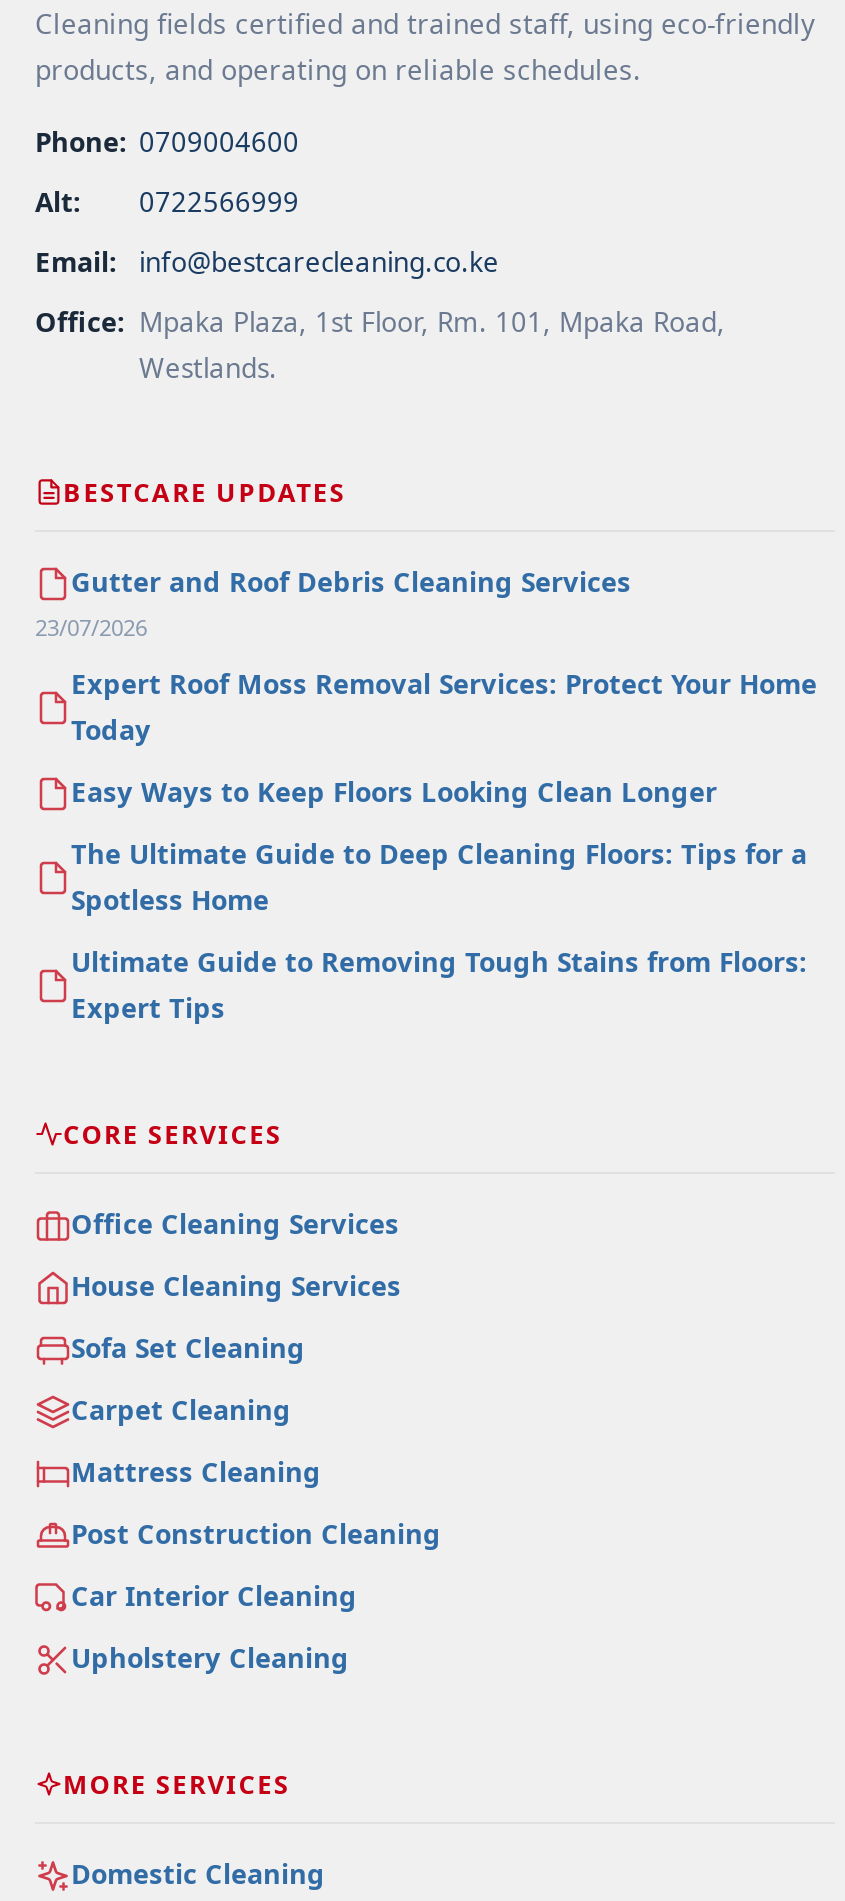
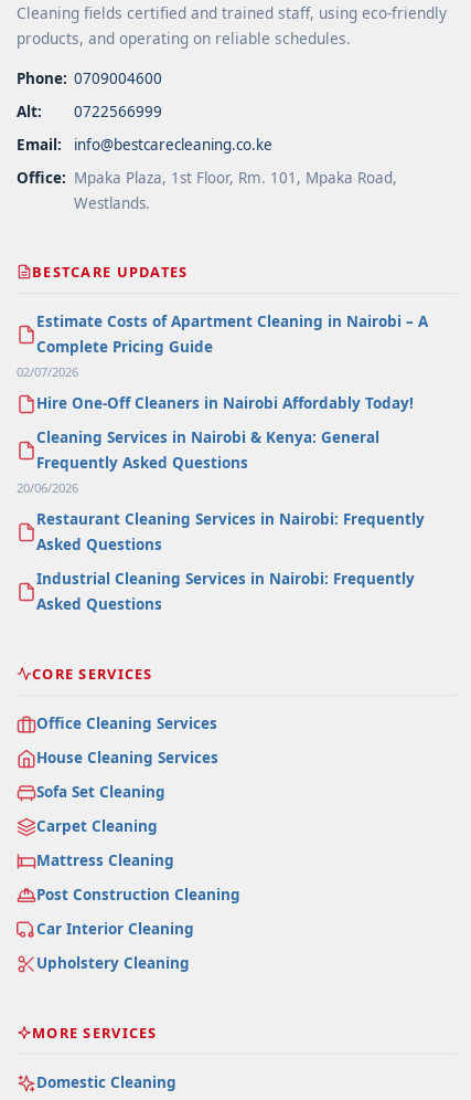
[35,565,631,643] Gutter and Roof Debris Cleaning Services | 23/07/2026 -> [17,312,428,380] Estimate Costs of Apartment Cleaning in Nairobi – A | Complete Pricing Guide | 02/07/2026
[71,667,817,749] Expert Roof Moss Removal Services: Protect Your Home | Today -> [36,394,414,413] Hire One-Off Cleaners in Nairobi Affordably Today!
[71,775,717,811] Easy Ways to Keep Floors Looking Clean Longer -> [17,428,379,496] Cleaning Services in Nairobi & Kenya: General | Frequently Asked Questions | 20/06/2026
[71,837,807,919] The Ultimate Guide to Deep Cleaning Floors: Tips for a | Spotless Home -> [36,509,425,555] Restaurant Cleaning Services in Nairobi: Frequently | Asked Questions
[71,945,807,1027] Ultimate Guide to Removing Tough Stains from Floors: | Expert Tips -> [36,569,415,614] Industrial Cleaning Services in Nairobi: Frequently | Asked Questions

